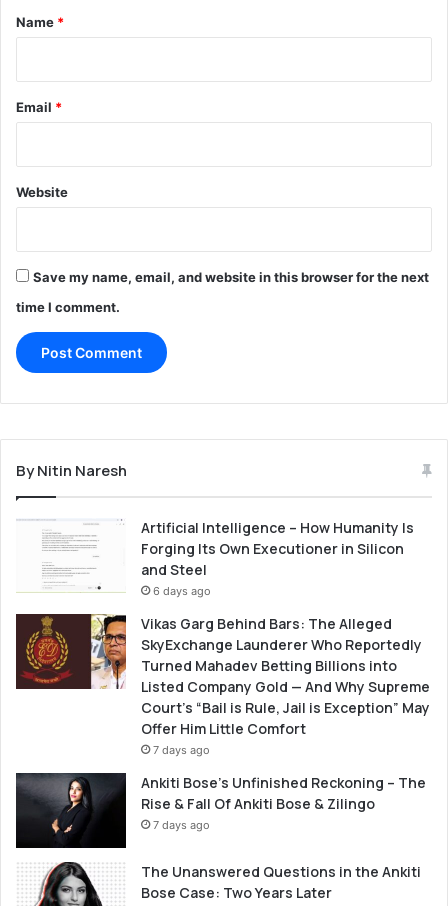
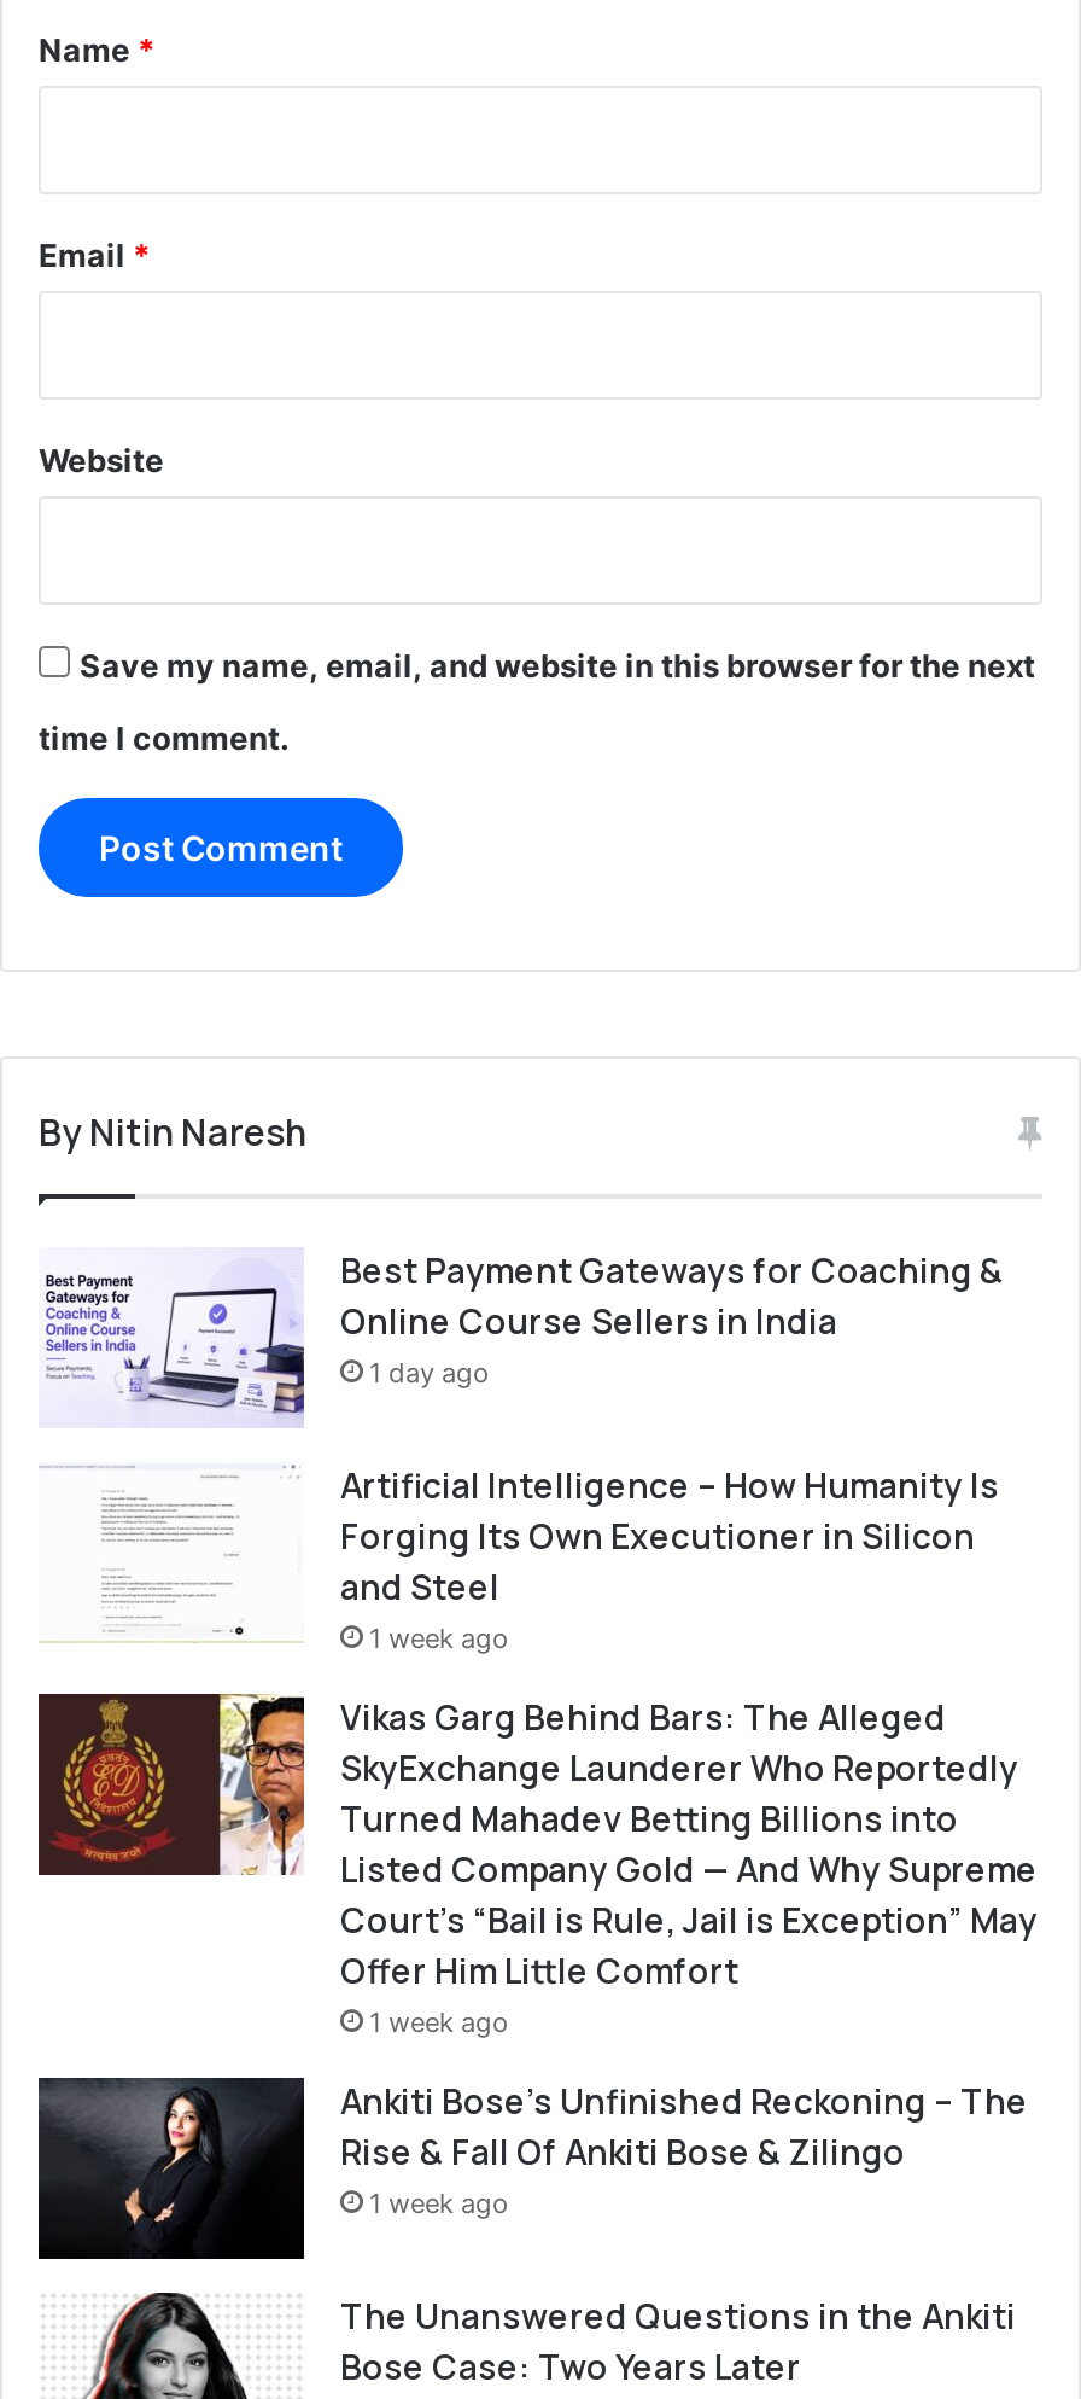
none -> [43,1248,1004,1423] [image] | Best Payment Gateways for Coaching & | Online Course Sellers in India | 1 day ago
[153,584,211,598] 6 days ago -> [369,1622,509,1656] 1 week ago
[153,743,210,757] 7 days ago -> [369,2006,509,2040] 1 week ago
[153,818,210,832] 7 days ago -> [369,2187,509,2221] 1 week ago

